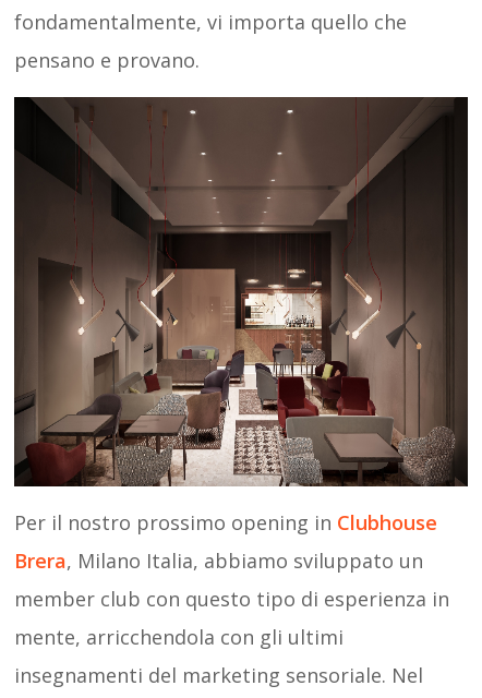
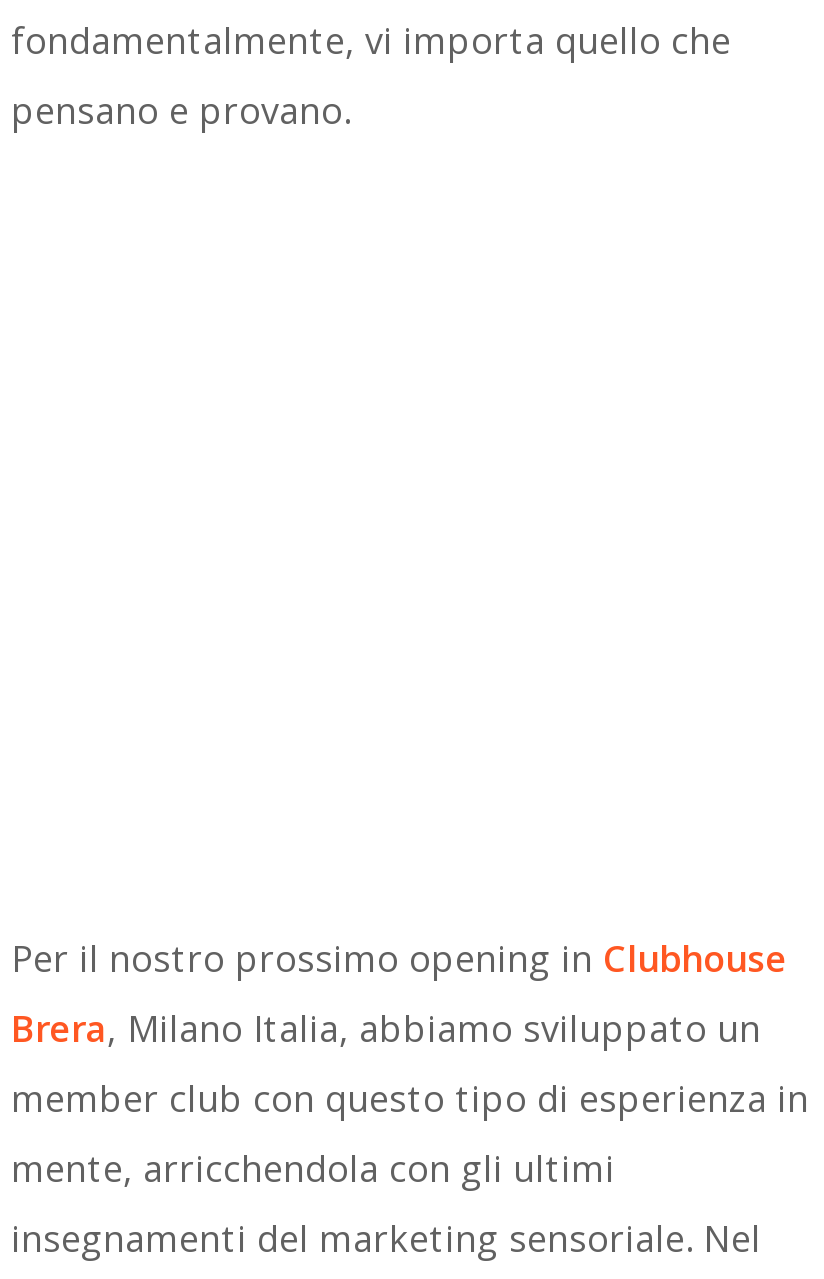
[13,96,469,488] [image] -> none

